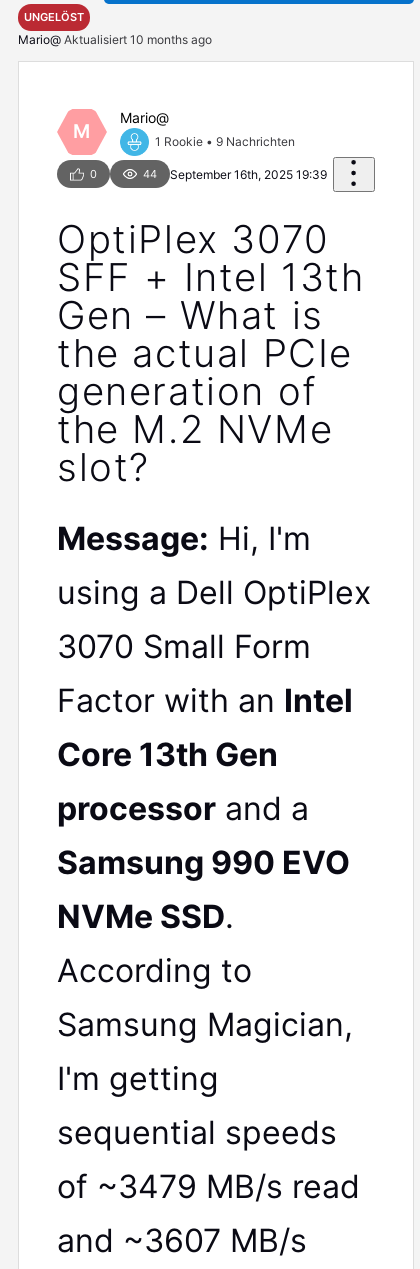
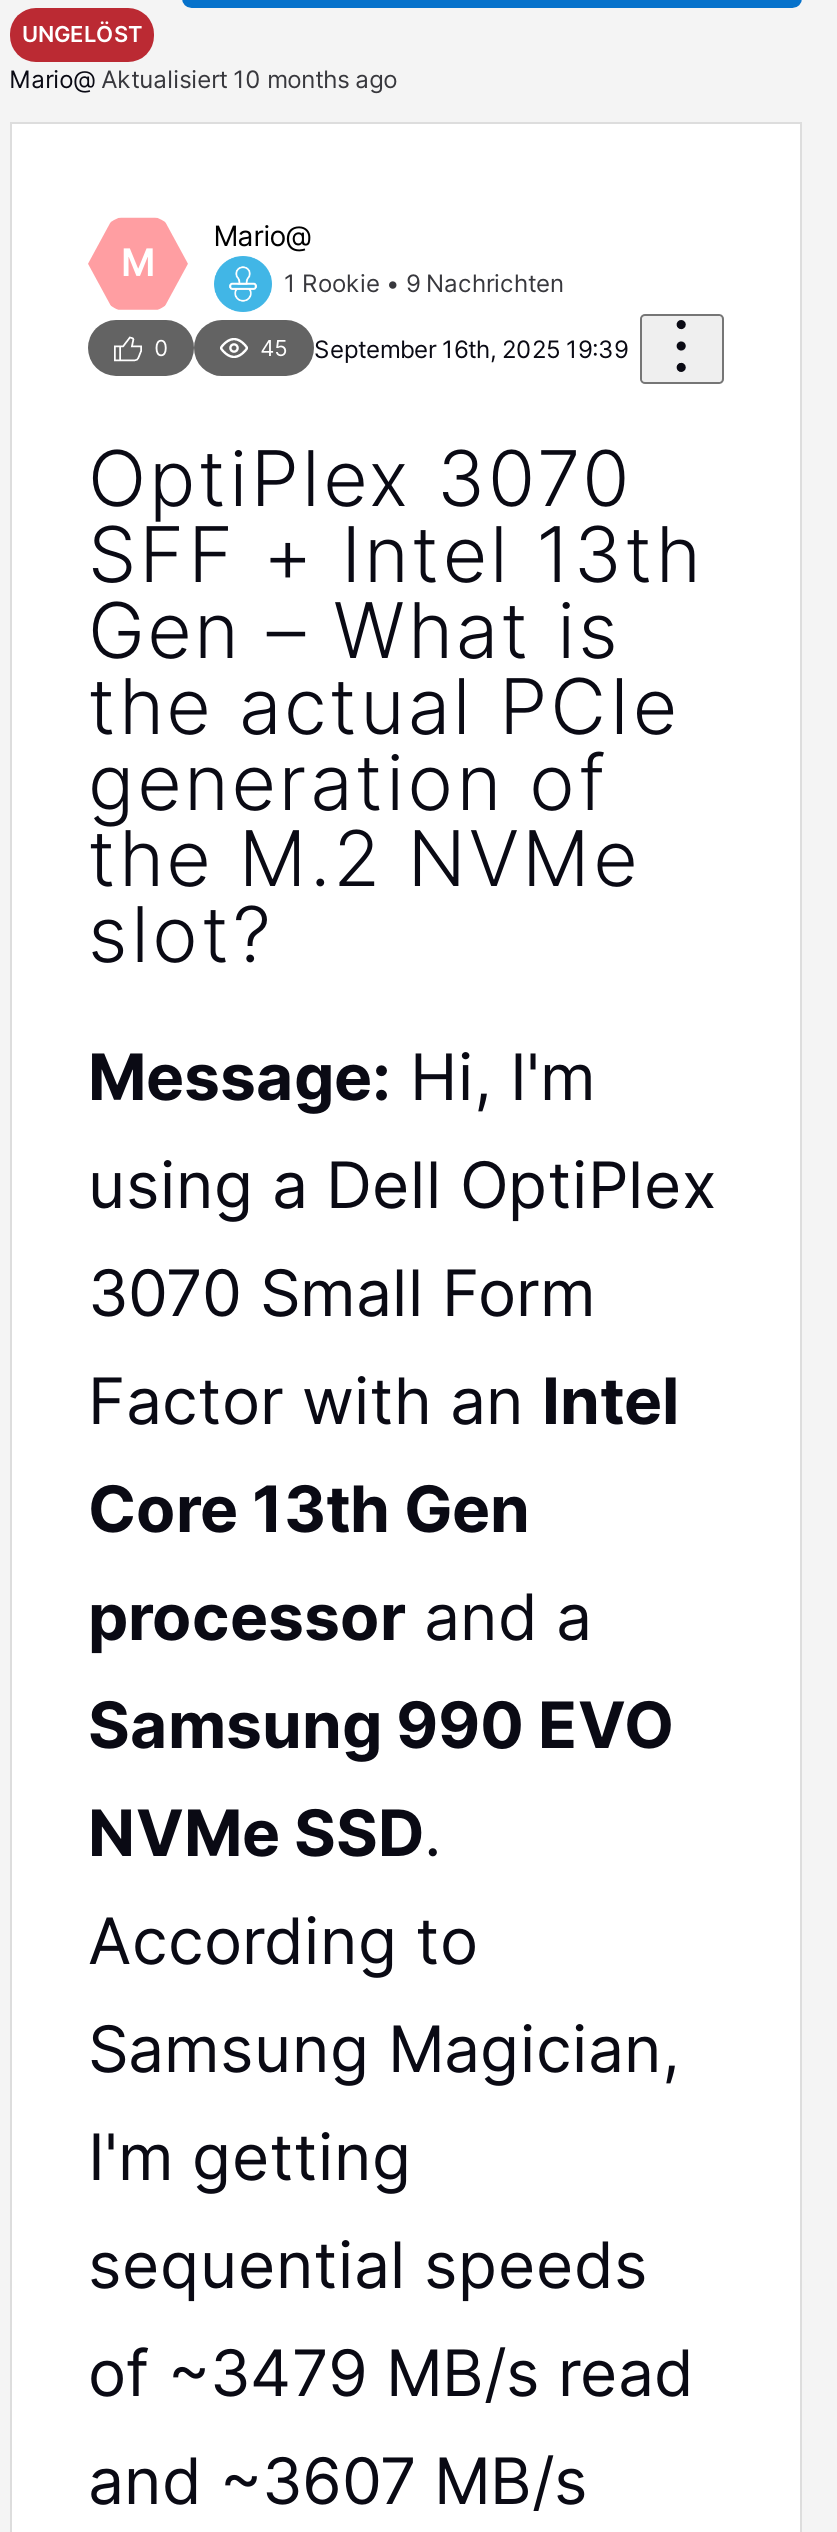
[143,167,327,182] 44 September 16th, 2025 19:39 -> [260,333,628,363] 45 September 16th, 2025 19:39

